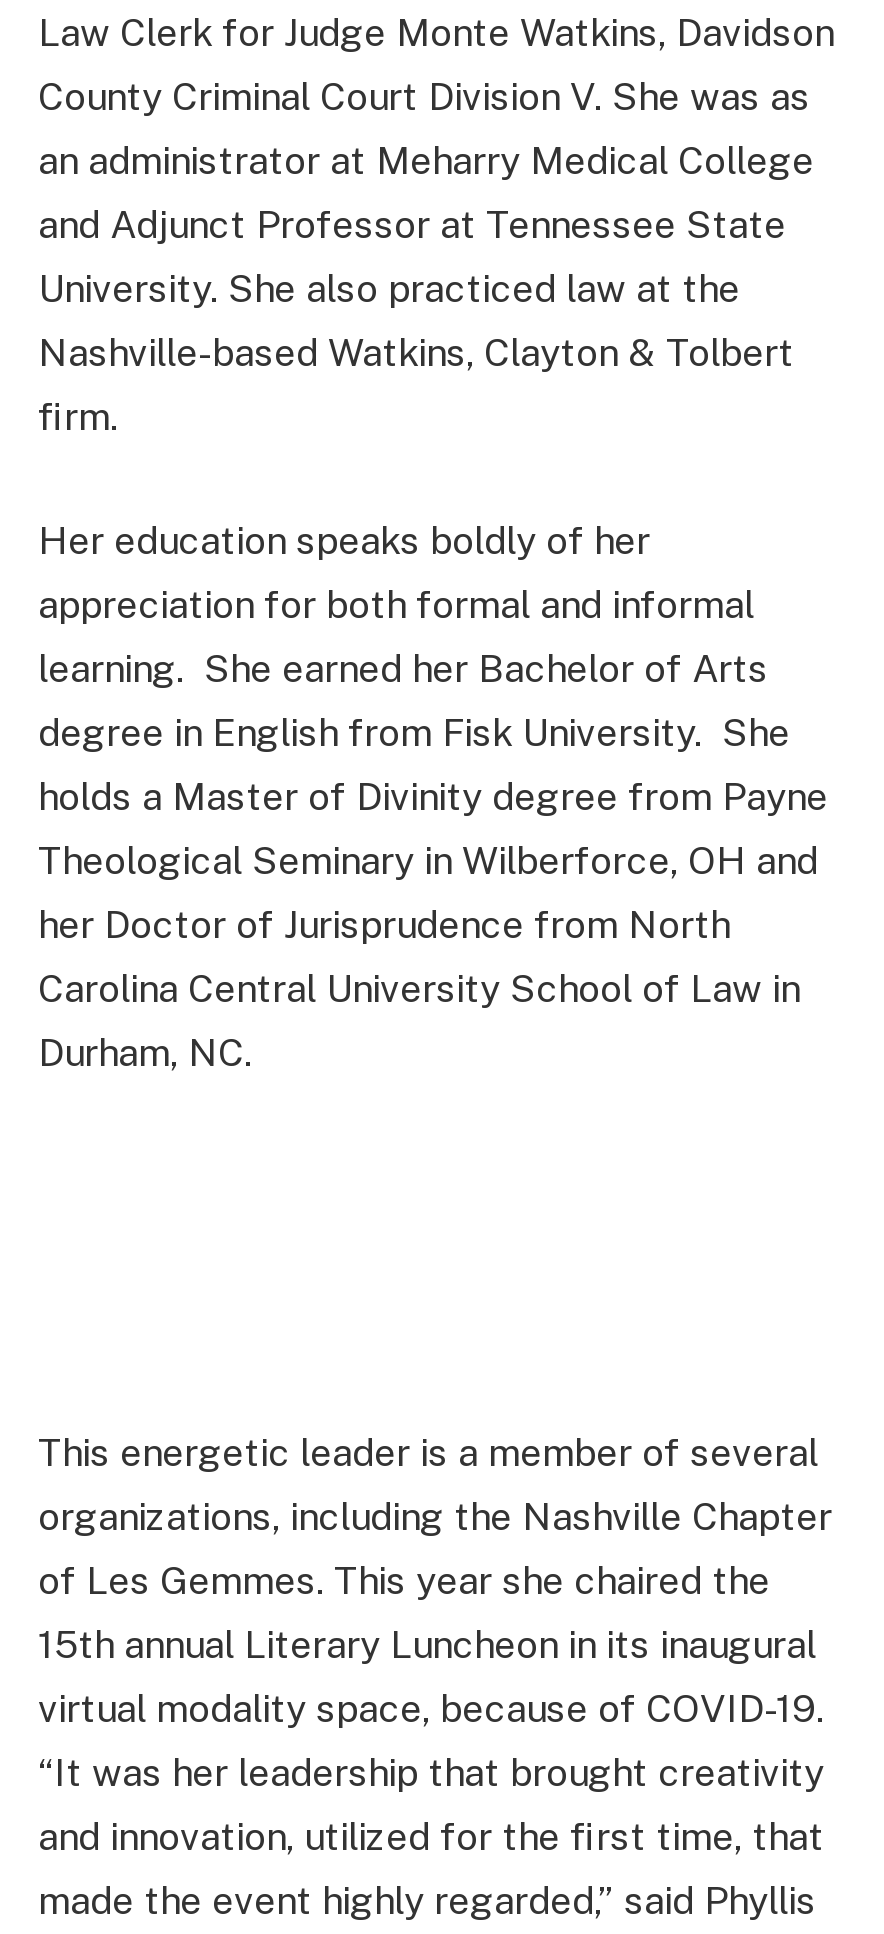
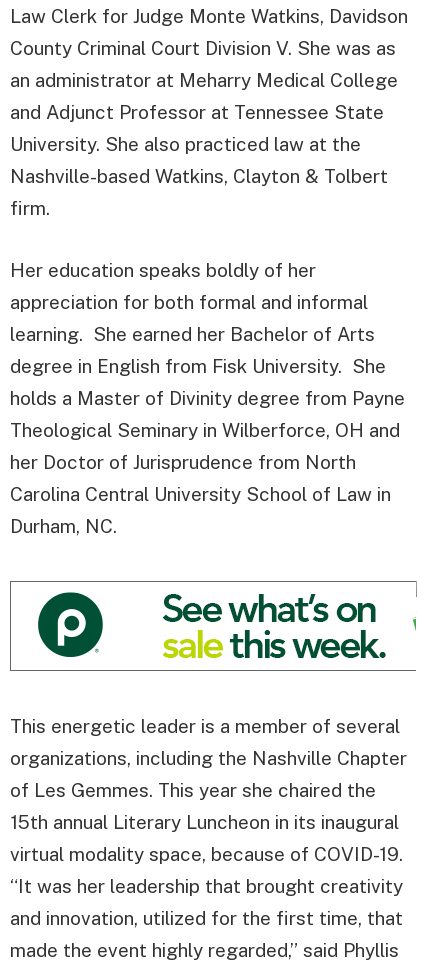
none -> [9,580,418,672] [image]

